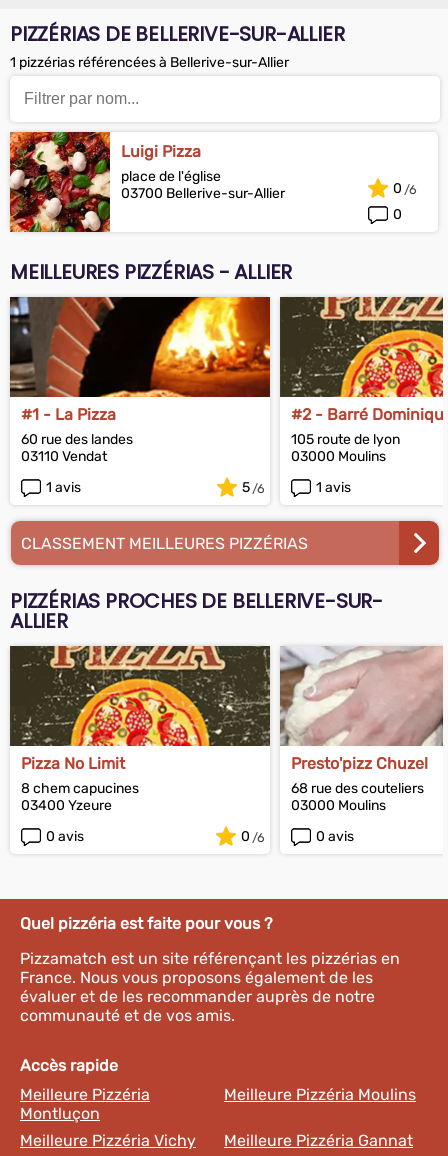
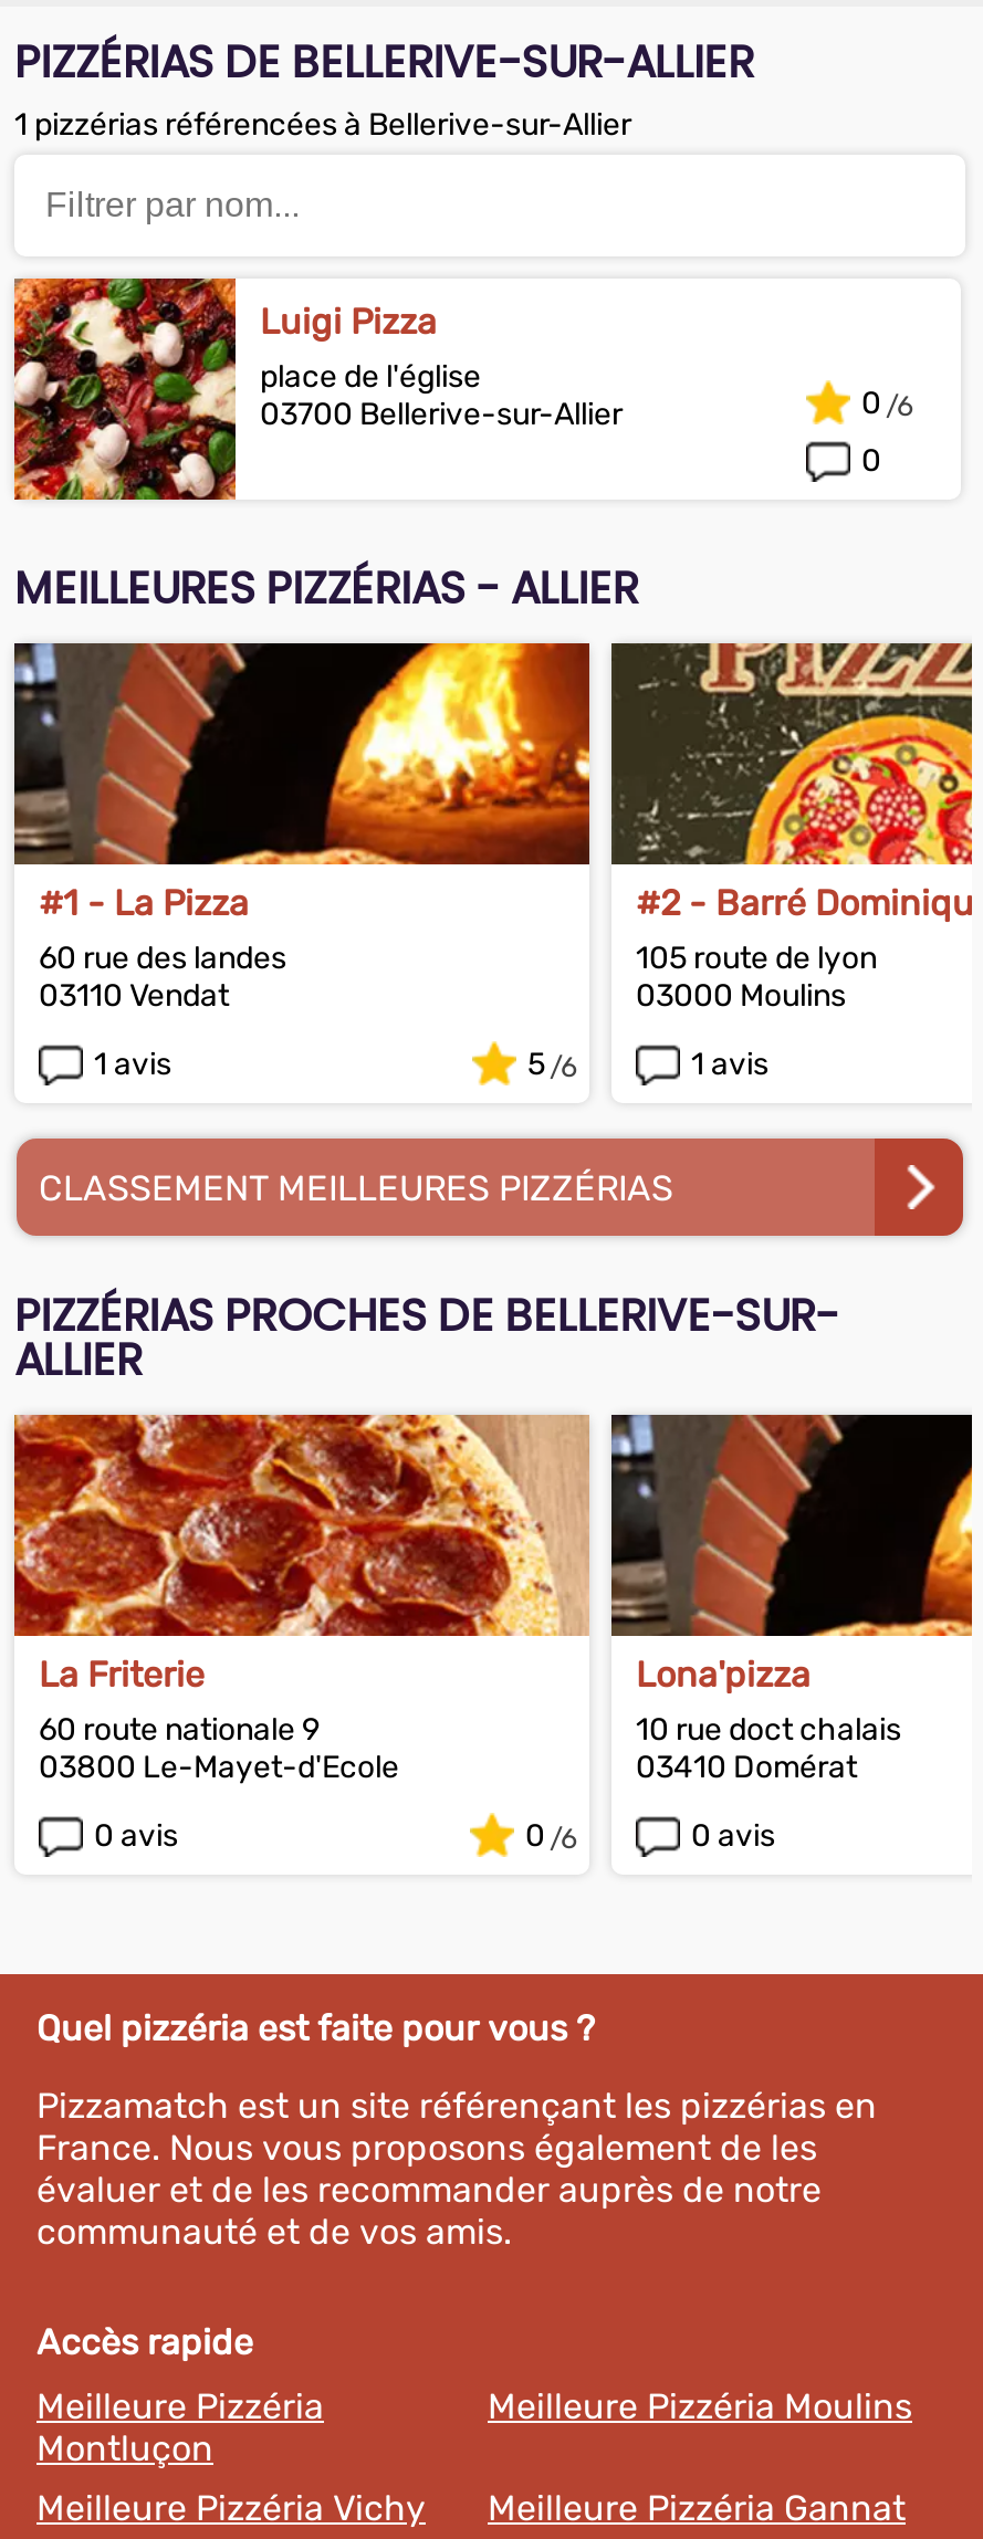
[9,645,271,814] [image] | Pizza No Limit | 8 chem capucines | 03400 Yzeure -> [12,1413,589,1786] [image] | La Friterie | 60 route nationale 9 | 03800 Le-Mayet-d'Ecole
[279,646,444,814] [image] | Presto'pizz Chuzel | 68 rue des couteliers | 03000 Moulins -> [609,1413,974,1786] [image] | Lona'pizza | 10 rue doct chalais | 03410 Domérat

